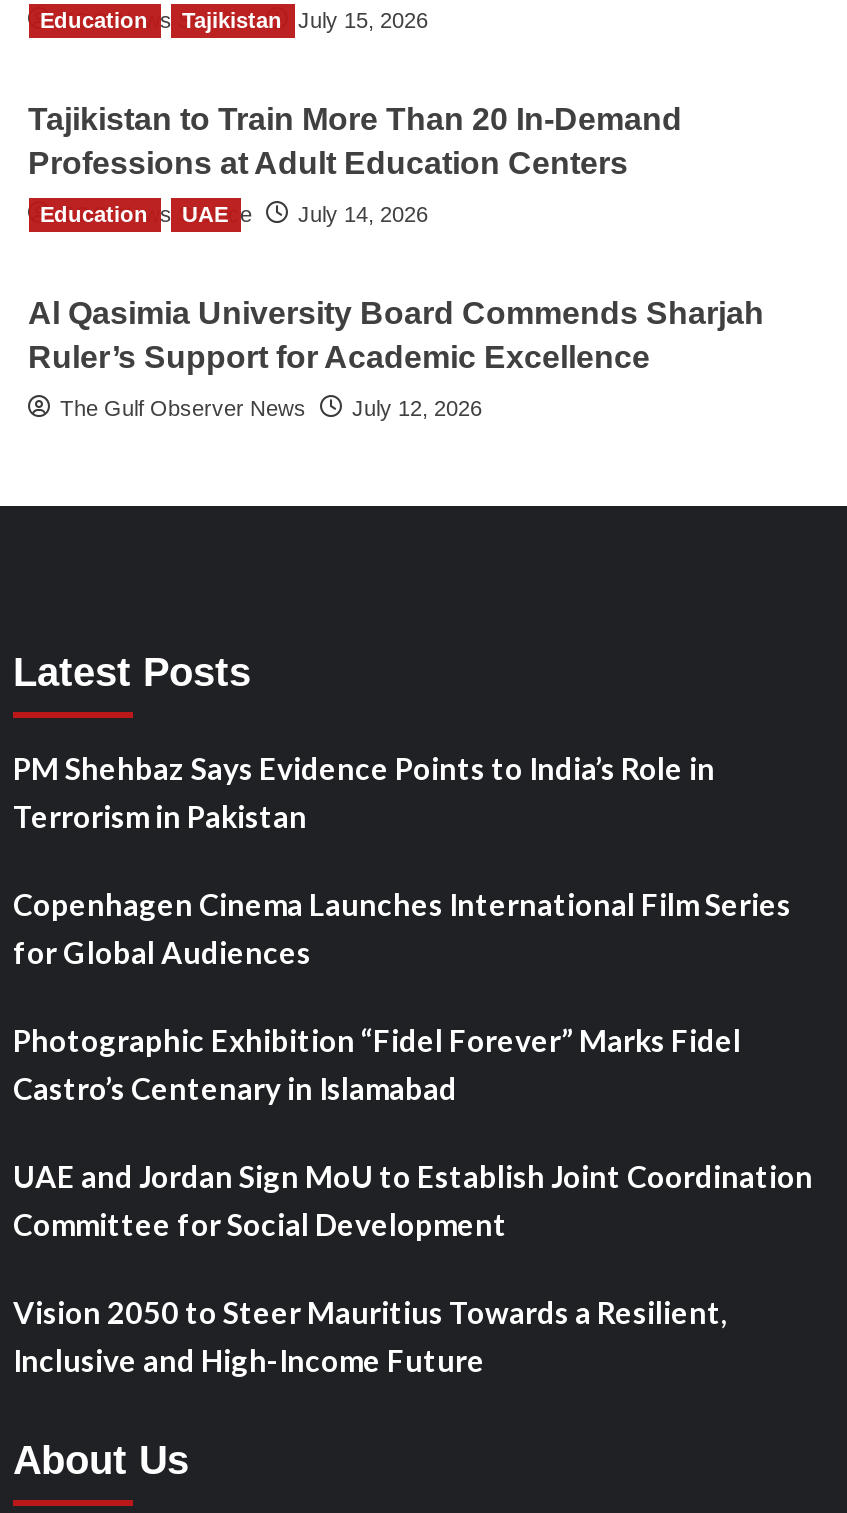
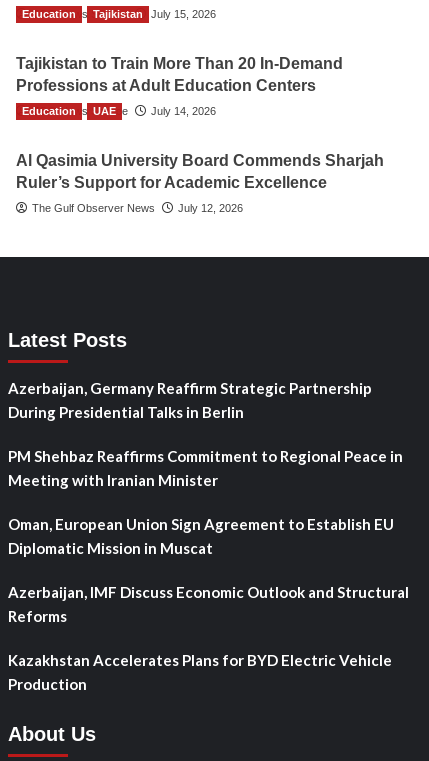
[13,751,715,835] PM Shehbaz Says Evidence Points to India’s Role in | Terrorism in Pakistan -> [8,379,372,421] Azerbaijan, Germany Reaffirm Strategic Partnership | During Presidential Talks in Berlin
[13,887,791,971] Copenhagen Cinema Launches International Film Series | for Global Audiences -> [8,447,403,489] PM Shehbaz Reaffirms Commitment to Regional Peace in | Meeting with Iranian Minister
[13,1023,741,1107] Photographic Exhibition “Fidel Forever” Marks Fidel | Castro’s Centenary in Islamabad -> [8,515,394,557] Oman, European Union Sign Agreement to Establish EU | Diplomatic Mission in Muscat
[13,1159,813,1243] UAE and Jordan Sign MoU to Establish Joint Coordination | Committee for Social Development -> [8,583,409,625] Azerbaijan, IMF Discuss Economic Outlook and Structural | Reforms
[13,1295,727,1379] Vision 2050 to Steer Mauritius Towards a Resilient, | Inclusive and High-Income Future -> [8,651,392,693] Kazakhstan Accelerates Plans for BYD Electric Vehicle | Production

